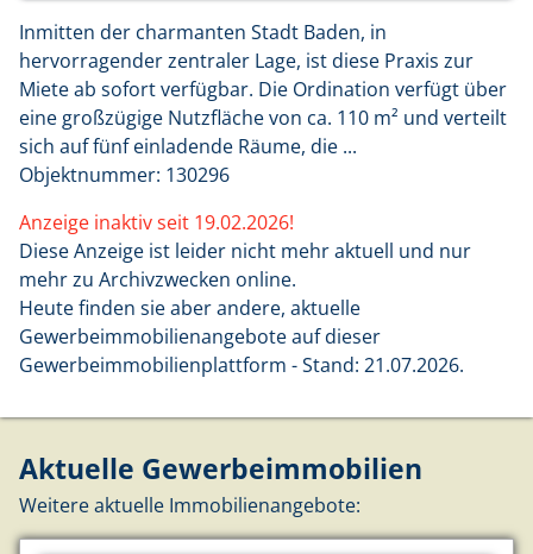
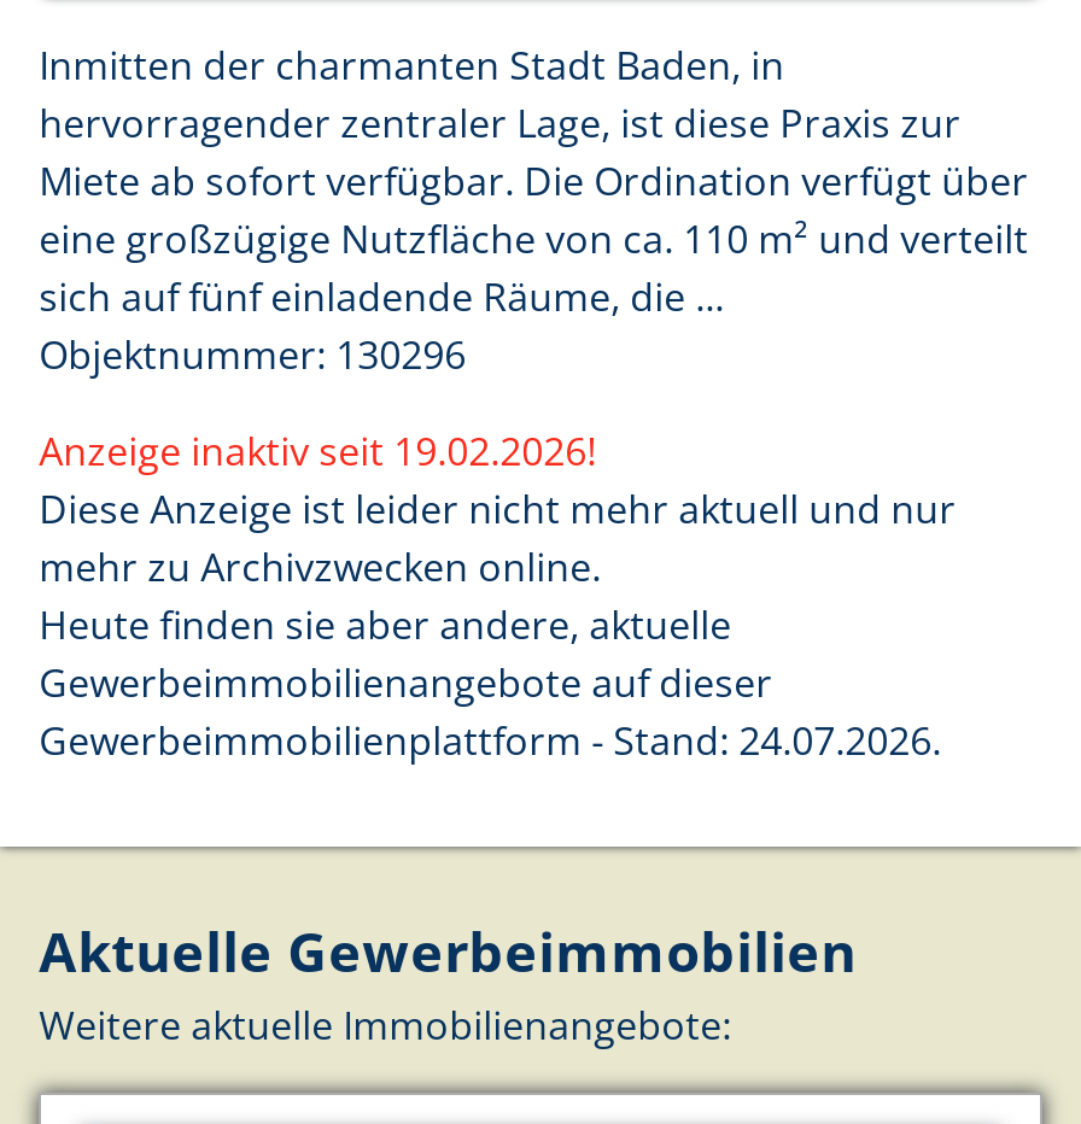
[19,352,464,378] Gewerbeimmobilienplattform - Stand: 21.07.2026. -> [39,713,942,766] Gewerbeimmobilienplattform - Stand: 24.07.2026.

